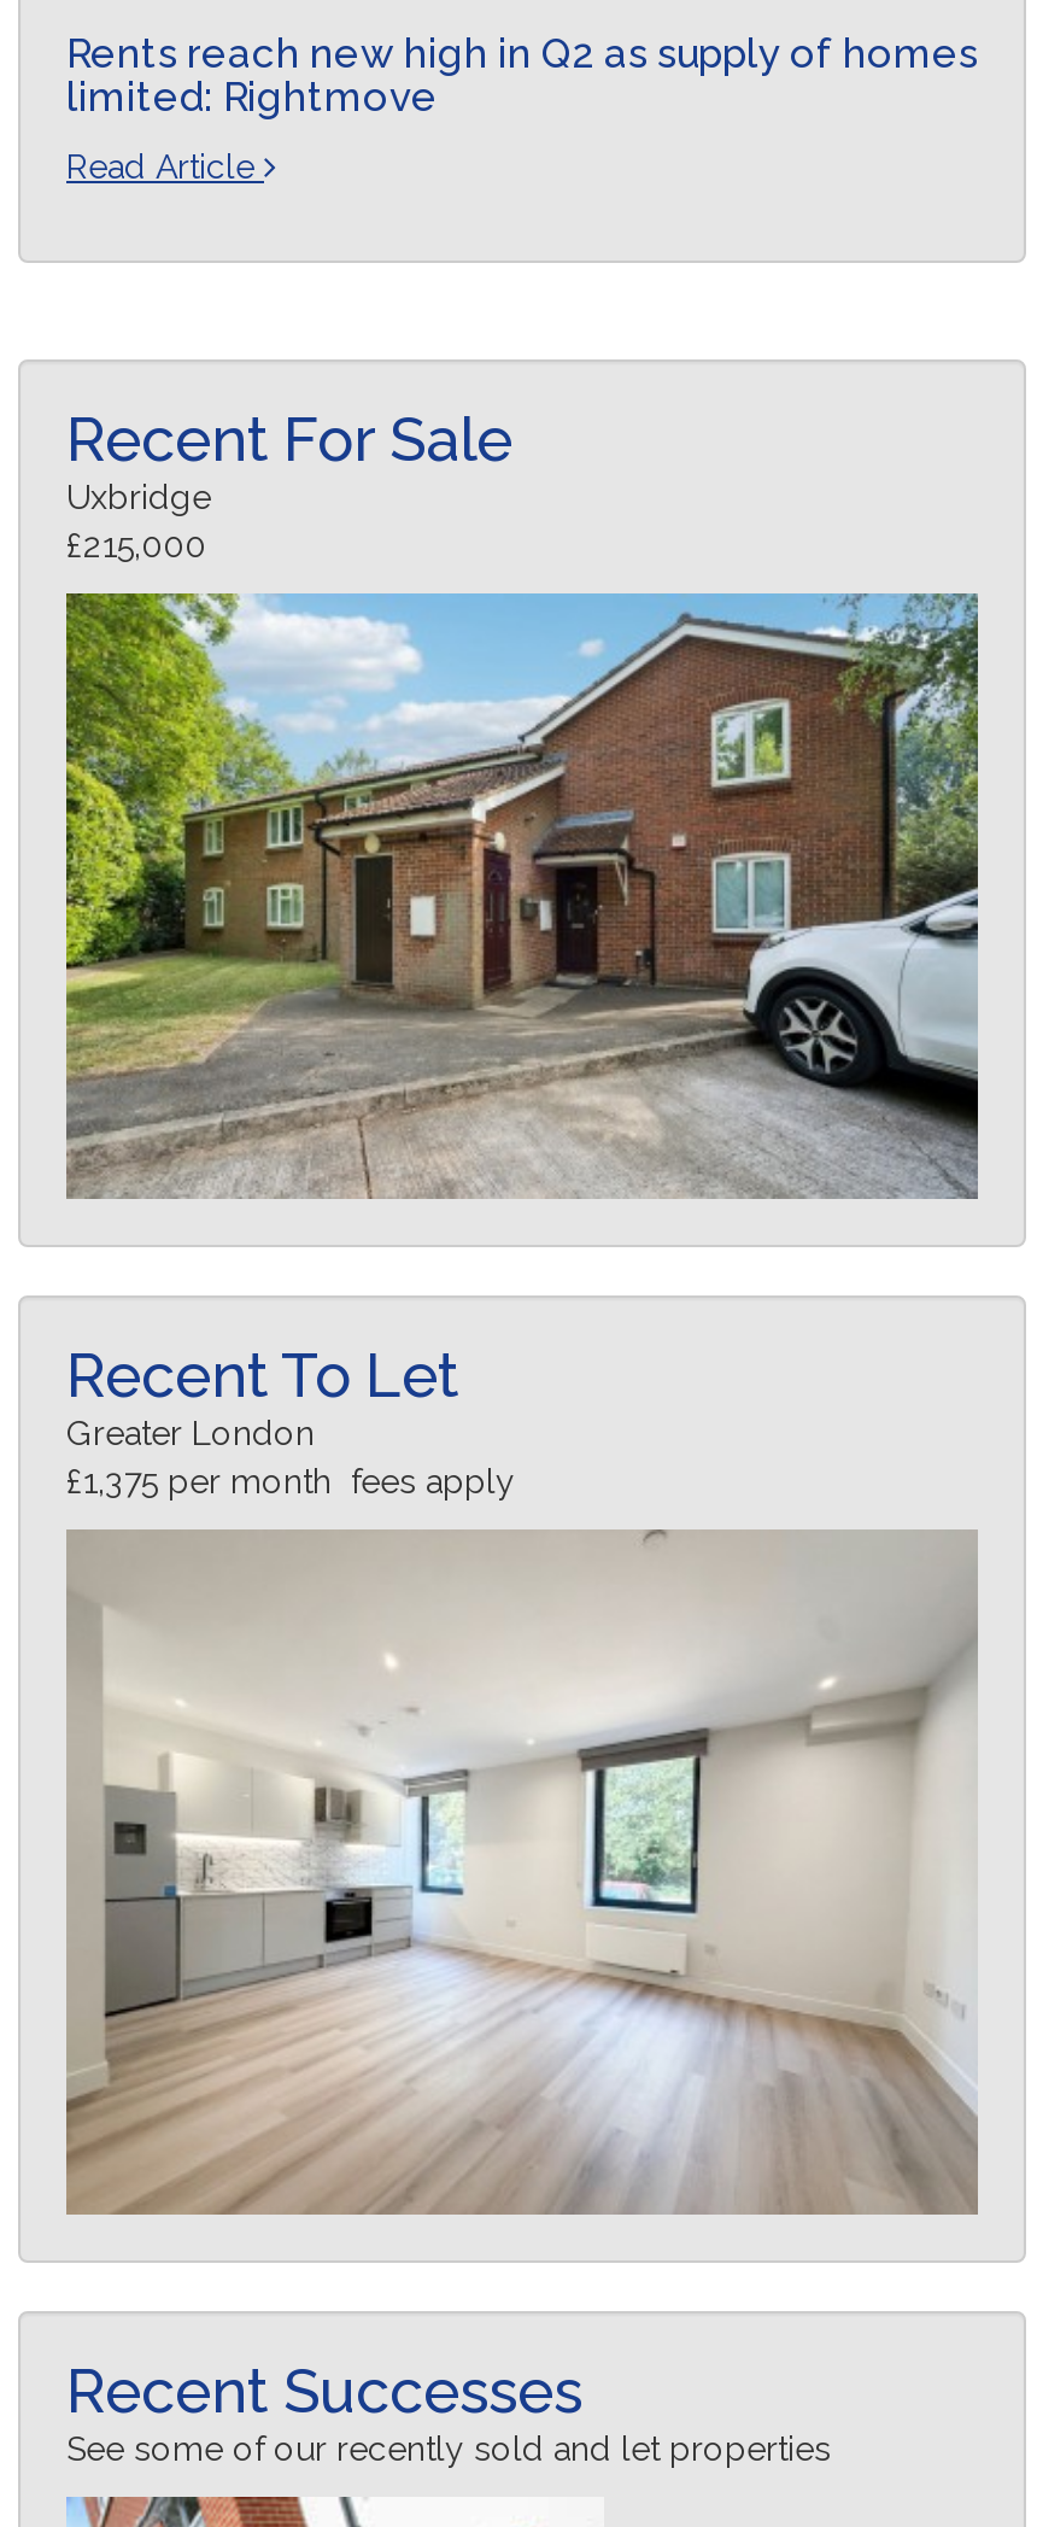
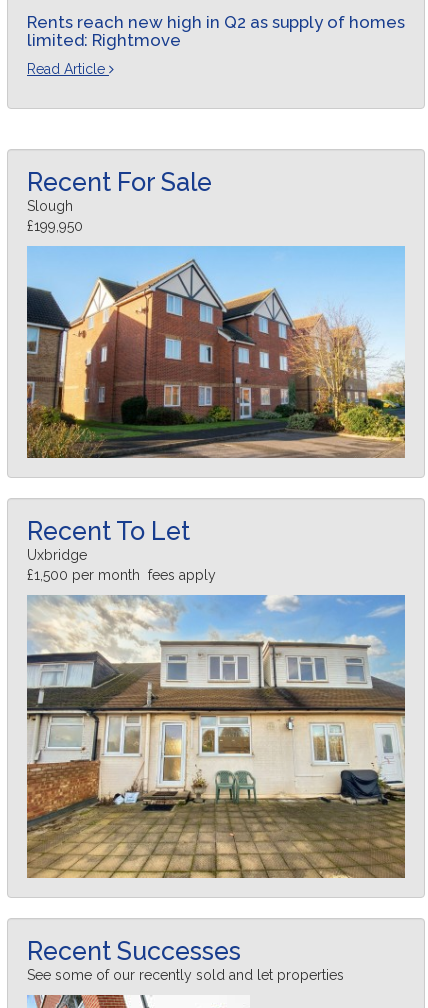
[66,478,211,565] Uxbridge | £215,000 -> [27,198,83,234] Slough | £199,950
[64,591,980,1199] [image] -> [26,246,406,459] [image]
[66,1415,515,1501] Greater London | £1,375 per month fees apply -> [27,547,216,583] Uxbridge | £1,500 per month fees apply
[66,1527,978,2215] [image] -> [27,594,406,878] [image]

